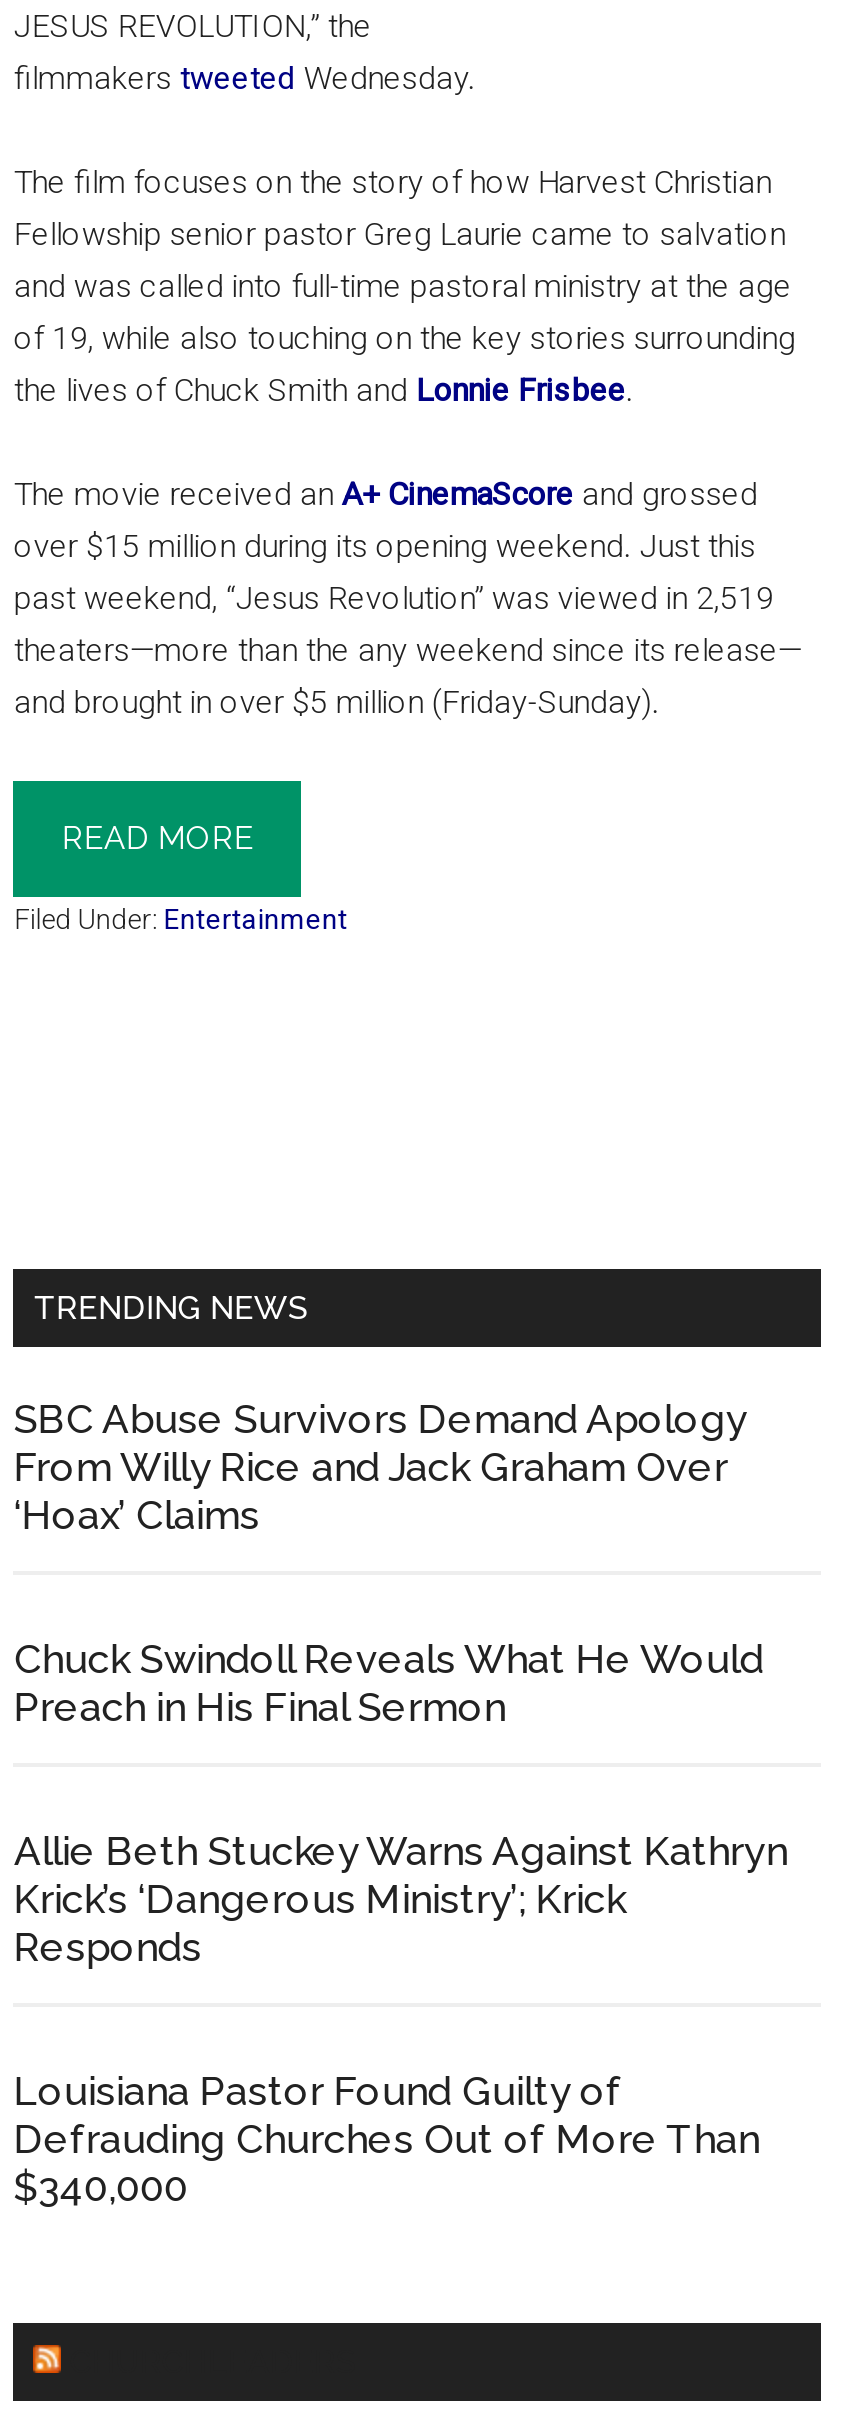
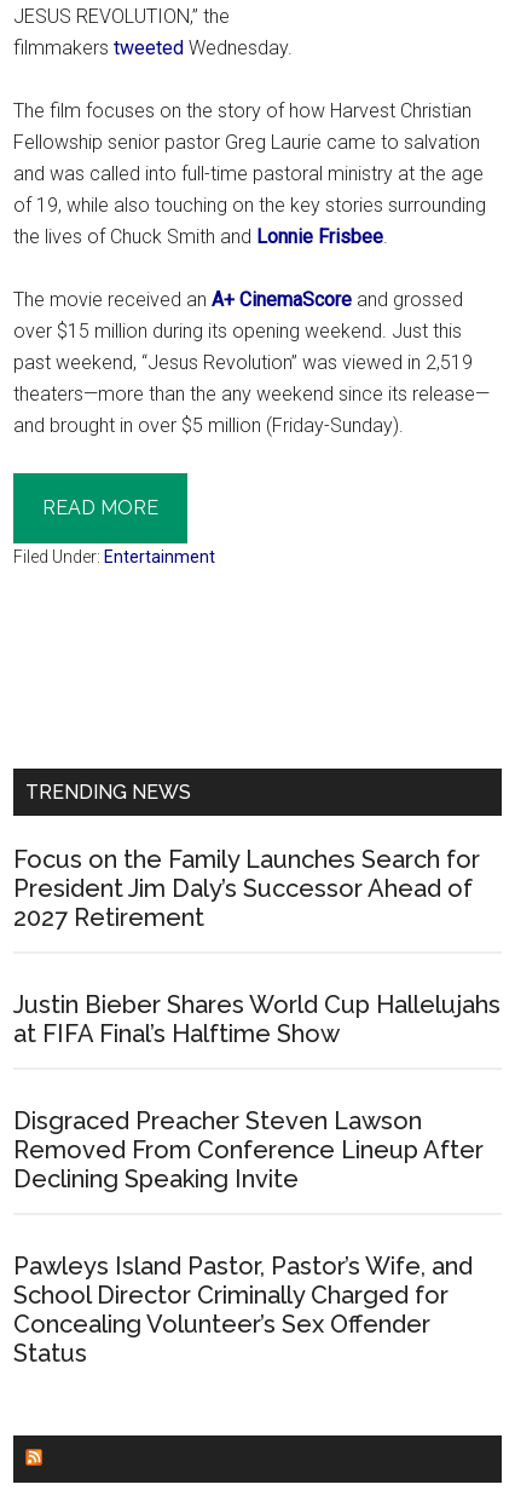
[14,1396,746,1540] SBC Abuse Survivors Demand Apology | From Willy Rice and Jack Graham Over | ‘Hoax’ Claims -> [14,845,480,932] Focus on the Family Launches Search for | President Jim Daly’s Successor Ahead of | 2027 Retirement
[14,1636,764,1732] Chuck Swindoll Reveals What He Would | Preach in His Final Sermon -> [14,990,501,1048] Justin Bieber Shares World Cup Hallelujahs | at FIFA Final’s Halftime Show
[14,1828,788,1972] Allie Beth Stuckey Warns Against Kathryn | Krick’s ‘Dangerous Ministry’; Krick | Responds -> [14,1106,484,1193] Disgraced Preacher Steven Lawson | Removed From Conference Lineup After | Declining Speaking Invite
[14,2068,760,2212] Louisiana Pastor Found Guilty of | Defrauding Churches Out of More Than | $340,000 -> [14,1251,473,1368] Pawleys Island Pastor, Pastor’s Wife, and | School Director Criminally Charged for | Concealing Volunteer’s Sex Offender | Status

